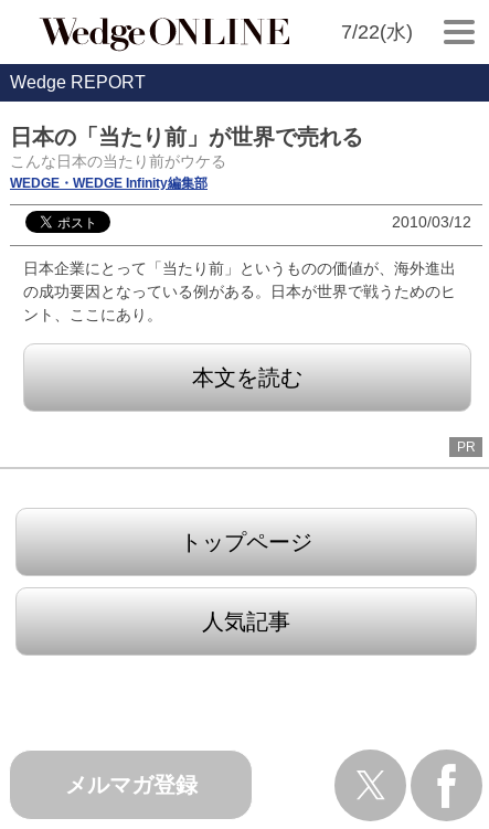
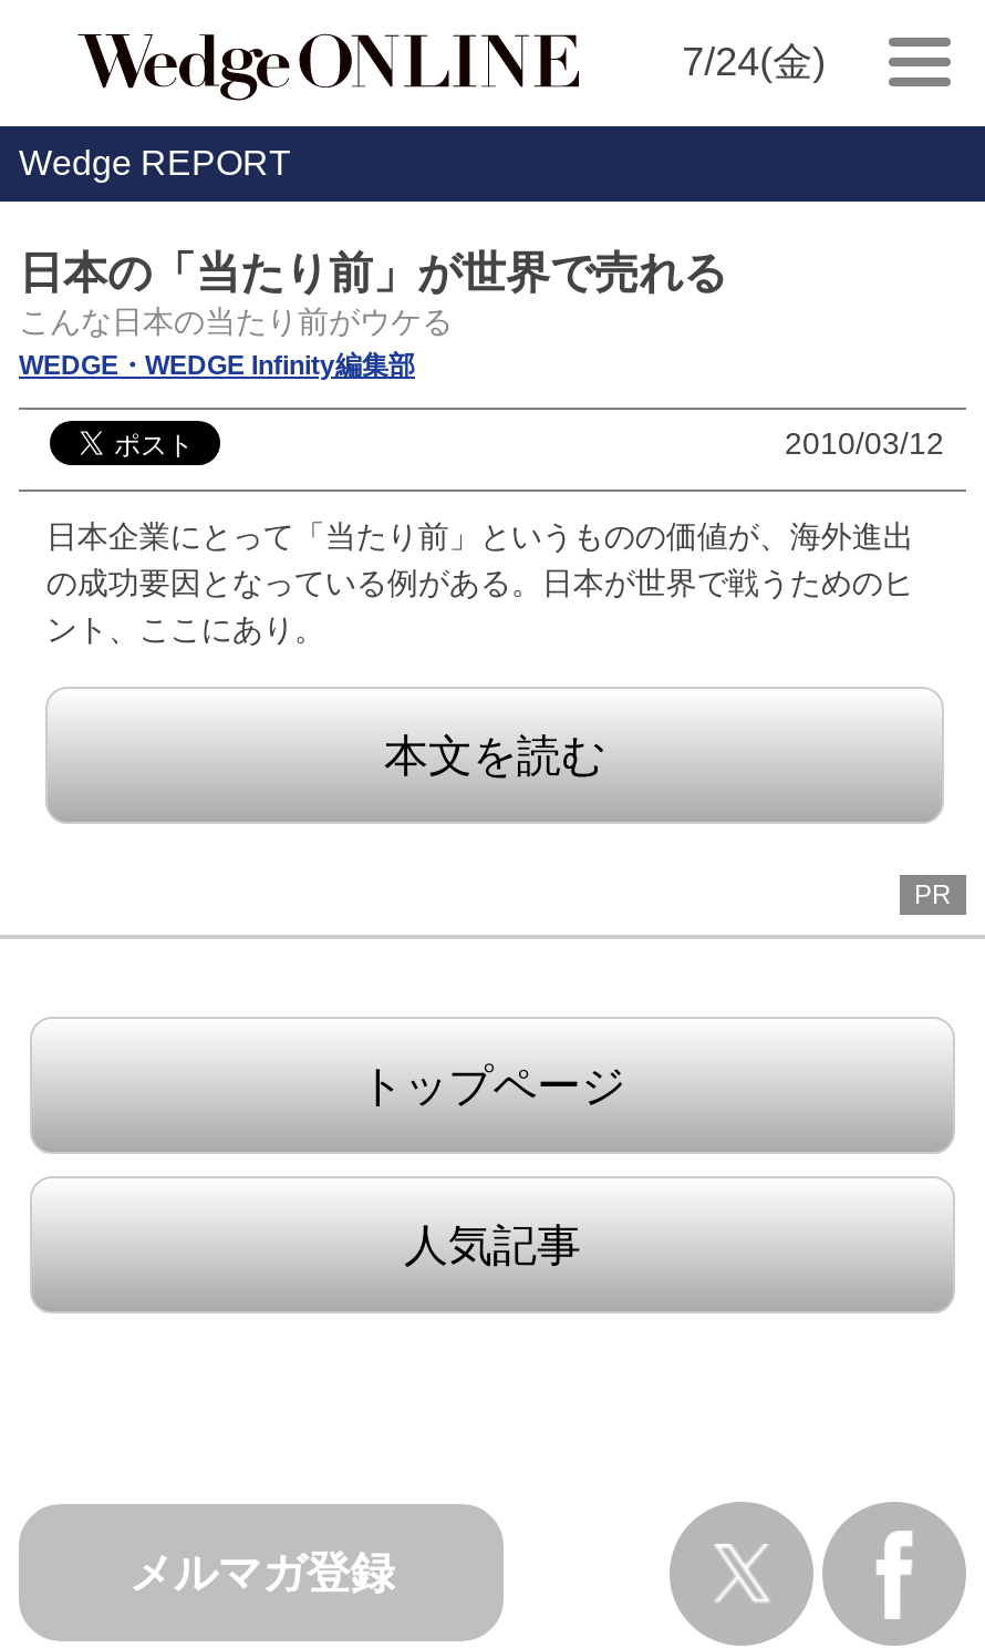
[341,21,412,43] 7/22(水) -> [682,40,826,84] 7/24(金)

